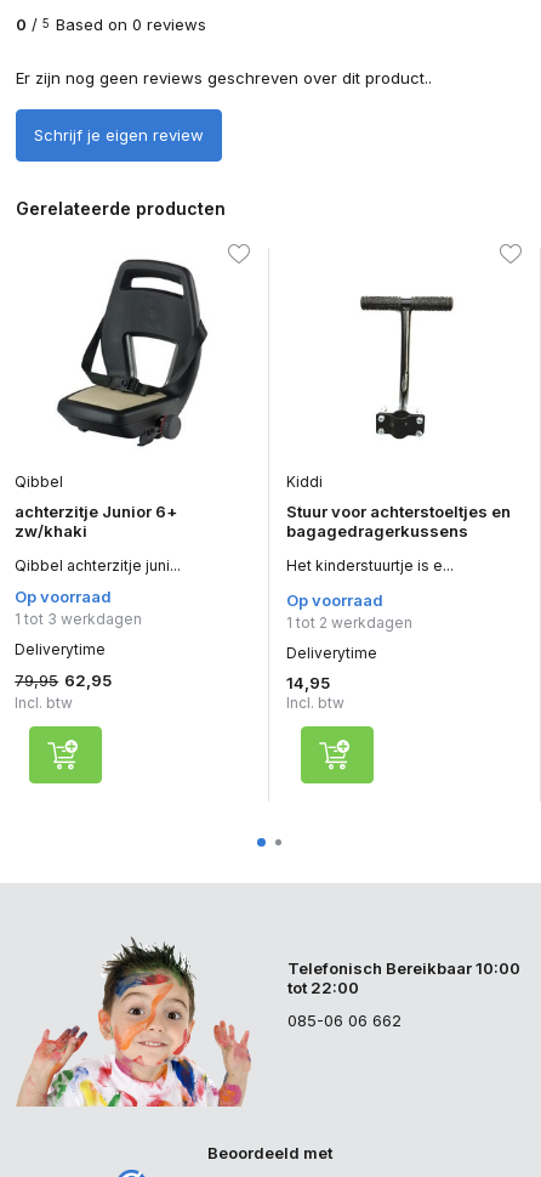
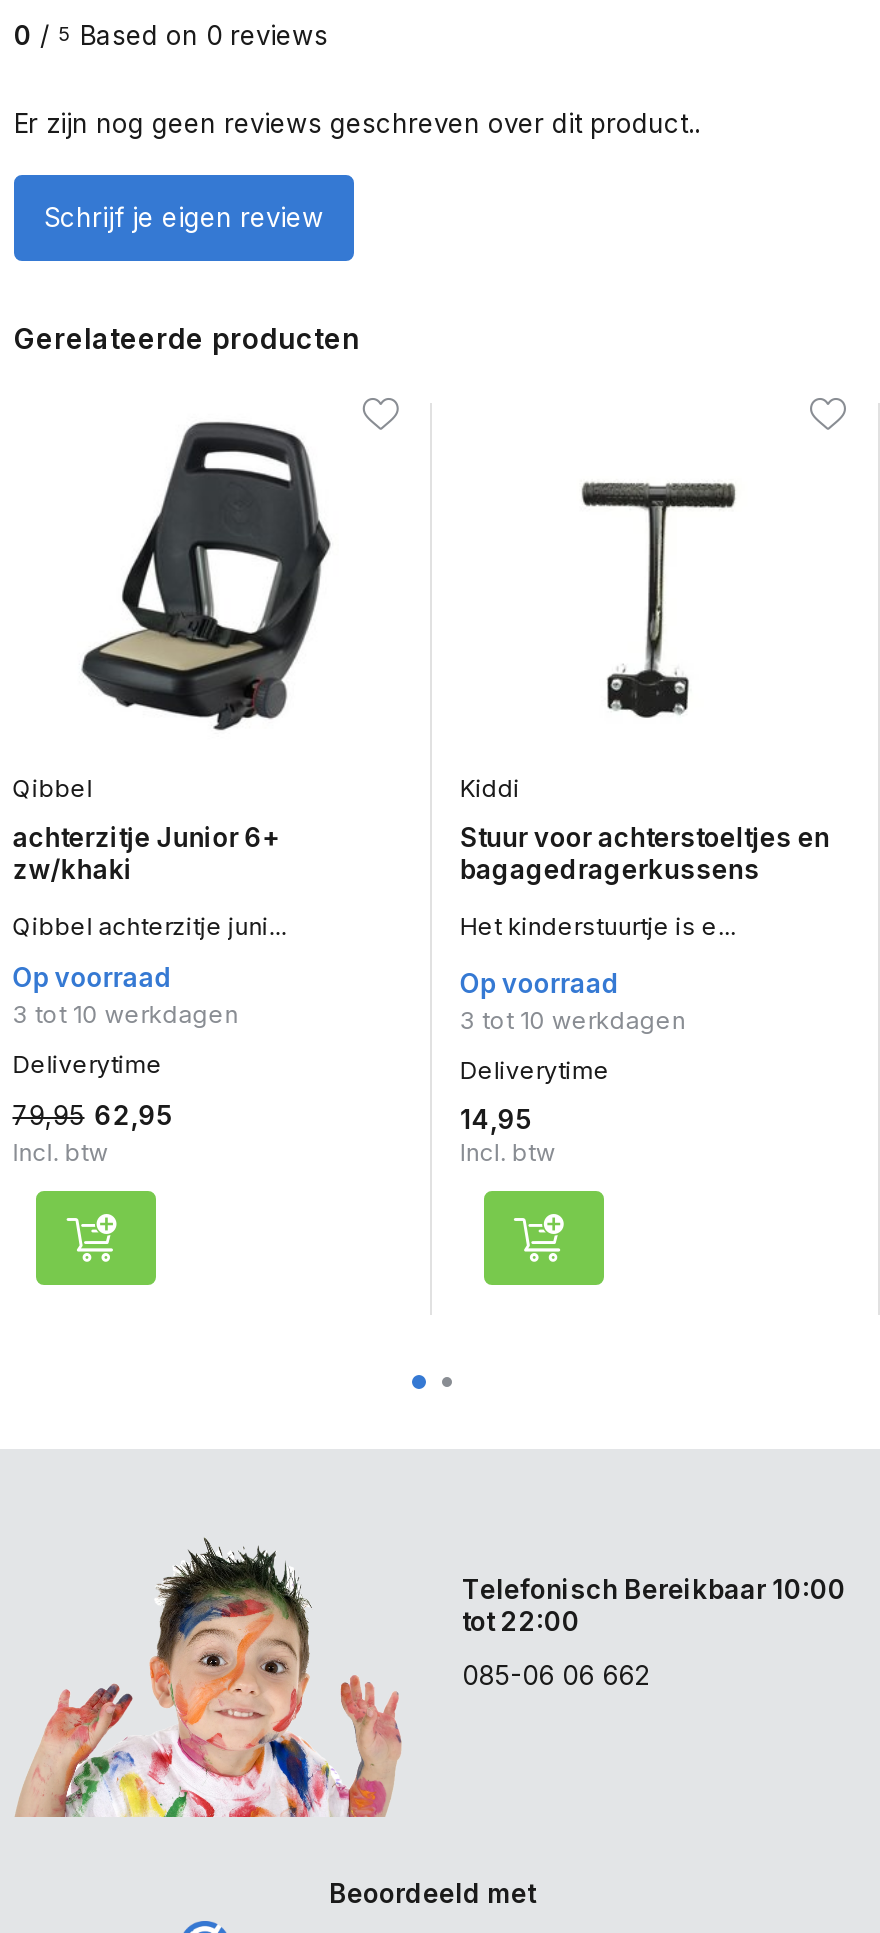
[15,610,142,628] 1 tot 3 werkdagen -> [12,999,238,1029] 3 tot 10 werkdagen
[286,613,412,631] 1 tot 2 werkdagen -> [460,1005,686,1035] 3 tot 10 werkdagen

